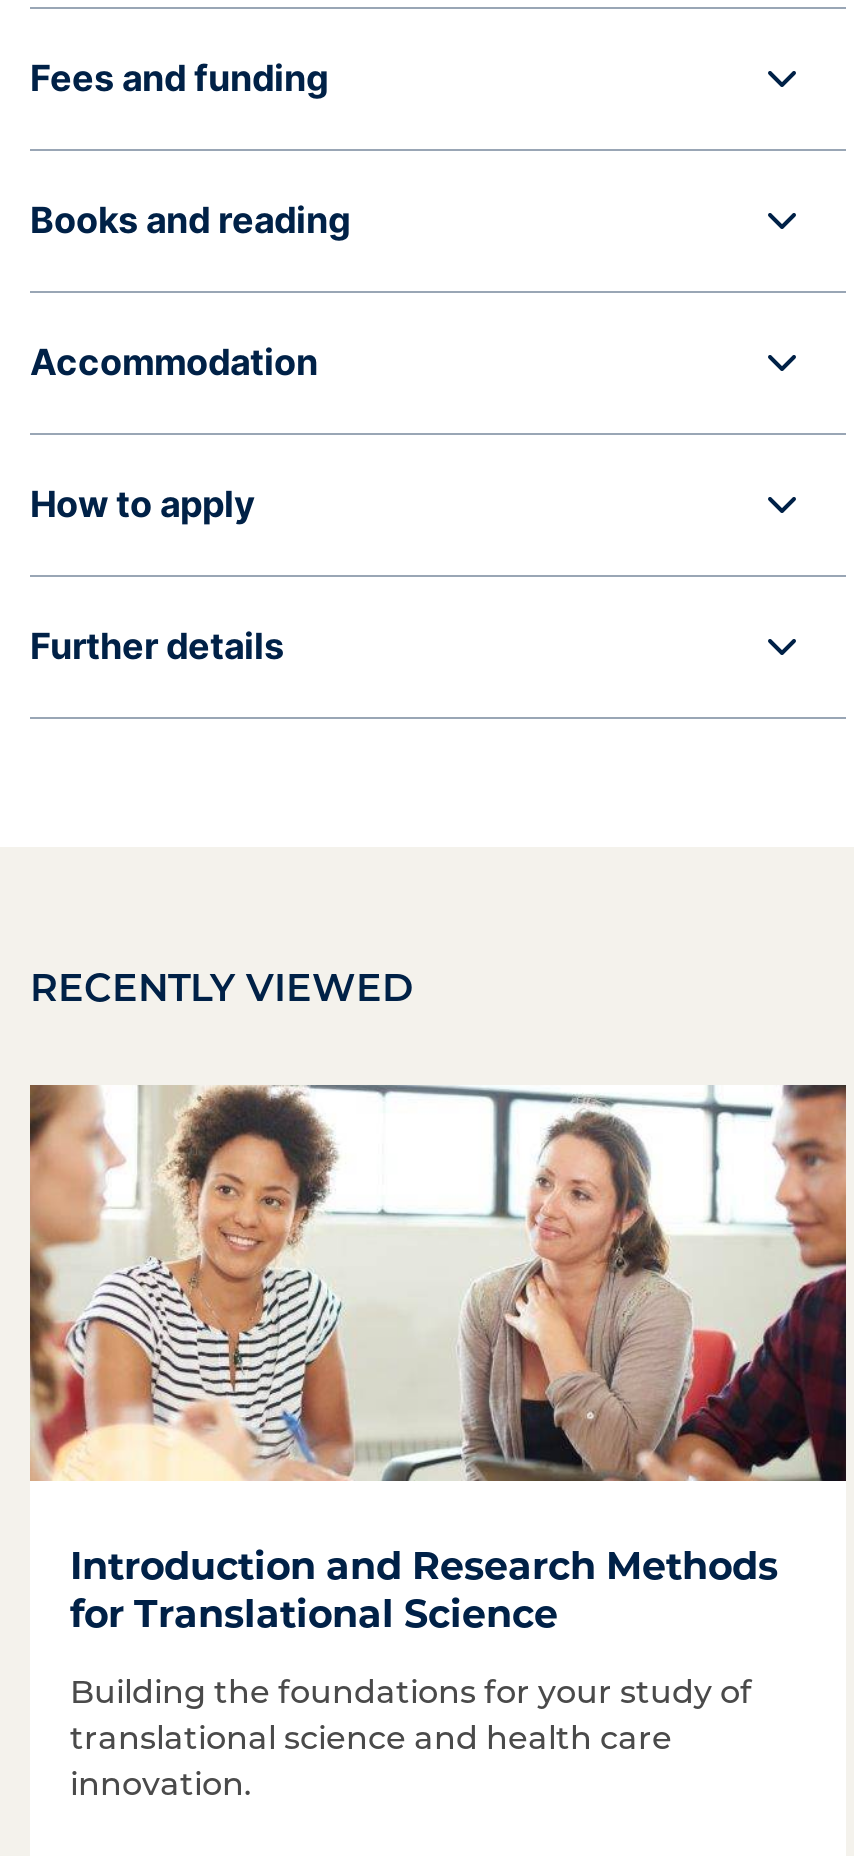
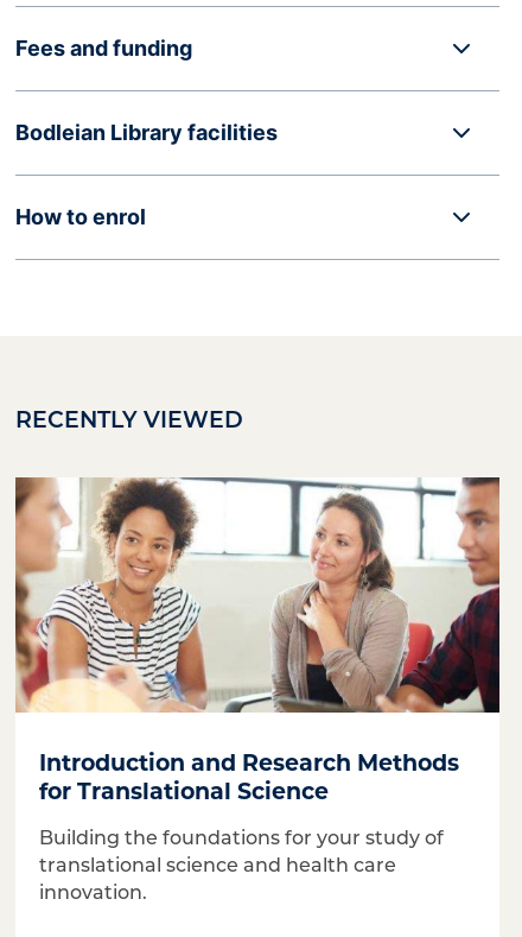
[30,199,350,667] Books and reading | Accommodation | How to apply | Further details -> [15,120,278,229] Bodleian Library facilities | How to enrol

